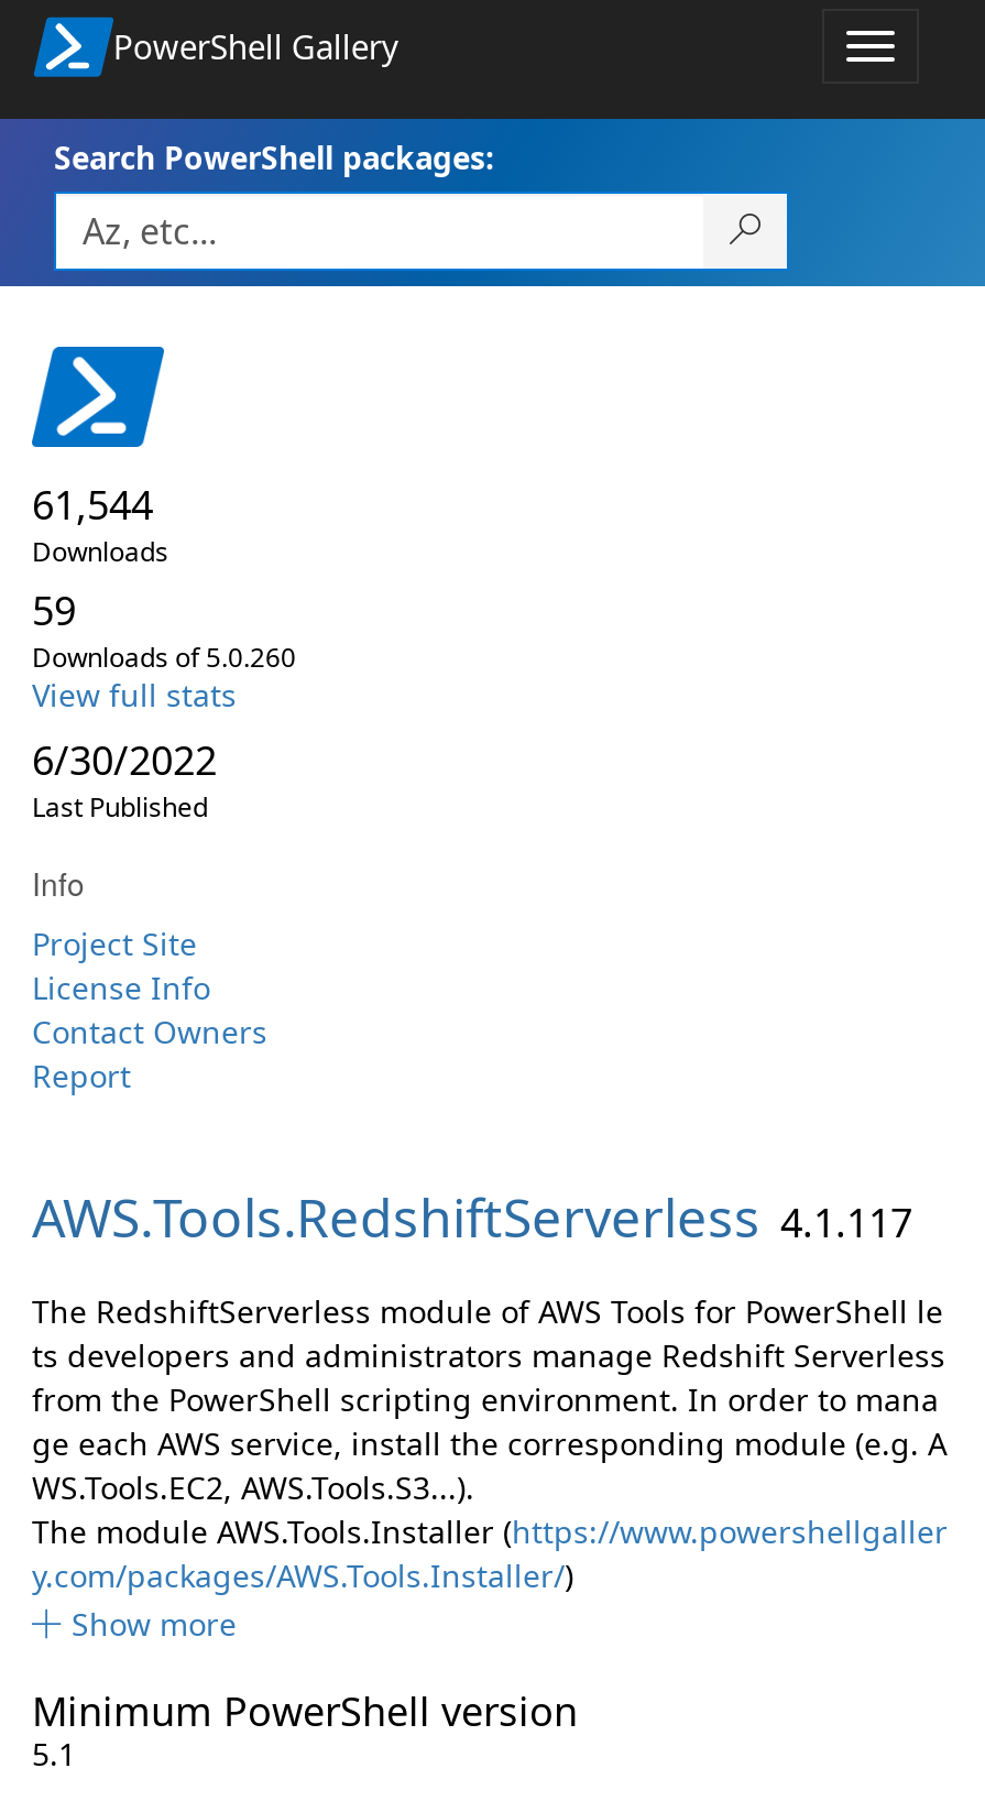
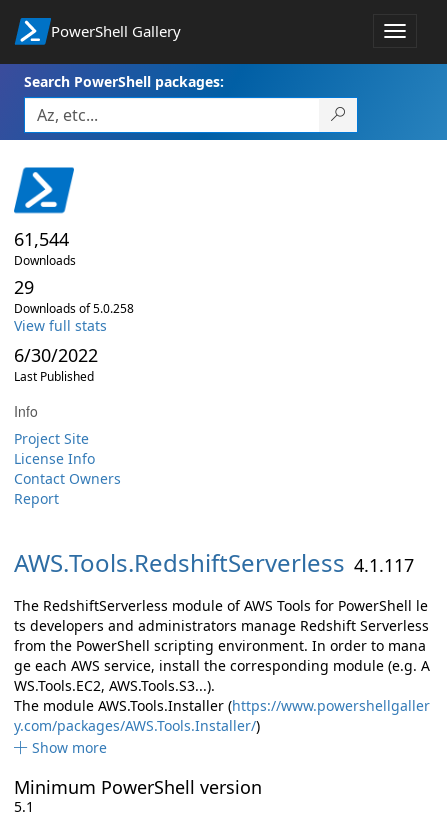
[32,583,76,636] 59 -> [14,275,34,299] 29
[32,638,296,676] Downloads of 5.0.260 -> [14,300,134,317] Downloads of 5.0.258

